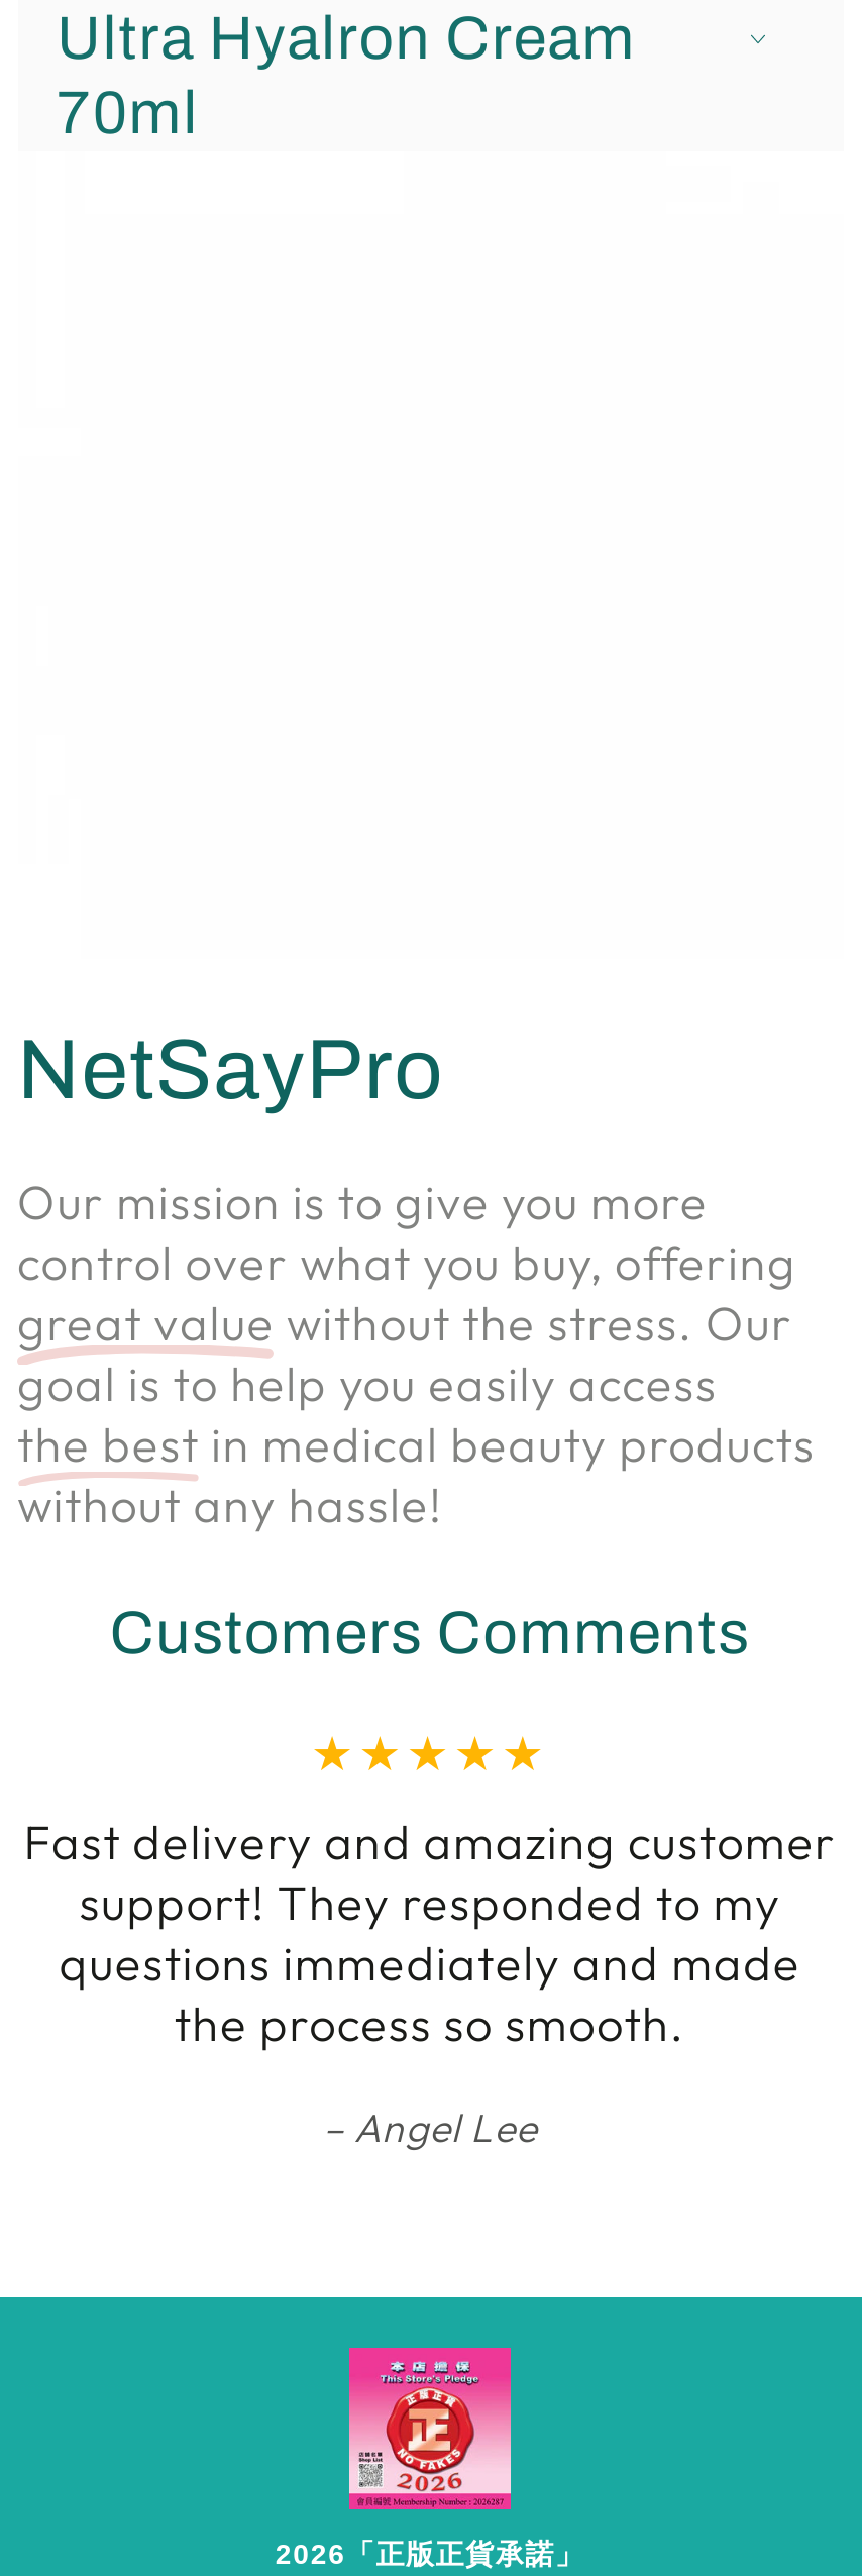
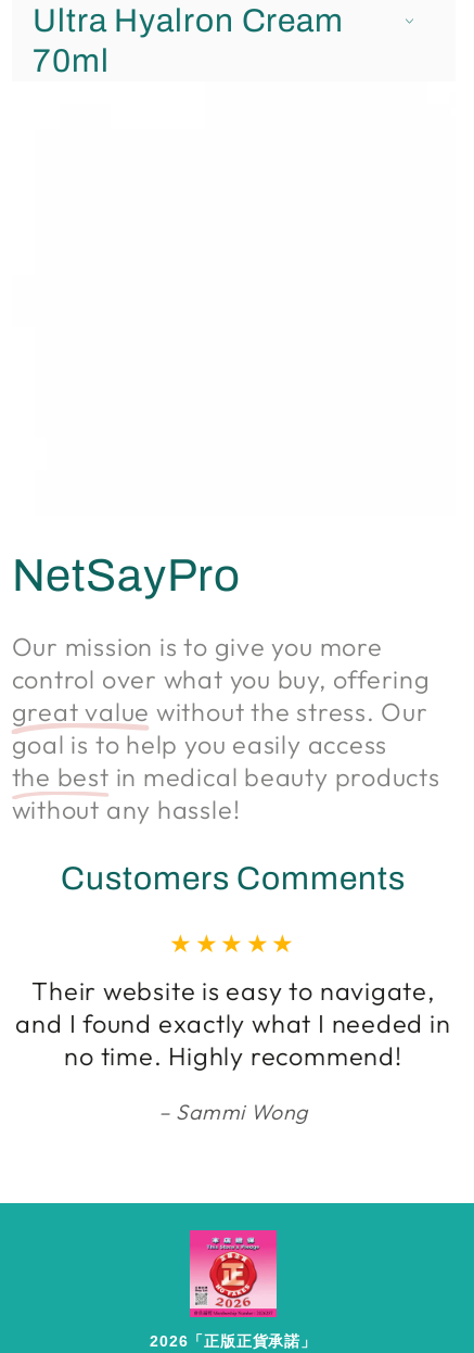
[24,1814,836,2054] Fast delivery and amazing customer | support! They responded to my | questions immediately and made | the process so smooth. -> [16,976,451,1072] Their website is easy to navigate, | and I found exactly what I needed in | no time. Highly recommend!
[354,2101,538,2152] Angel Lee -> [176,1098,308,1125] Sammi Wong

